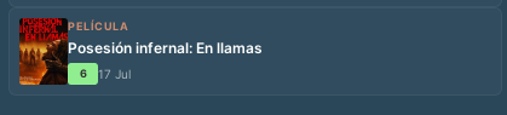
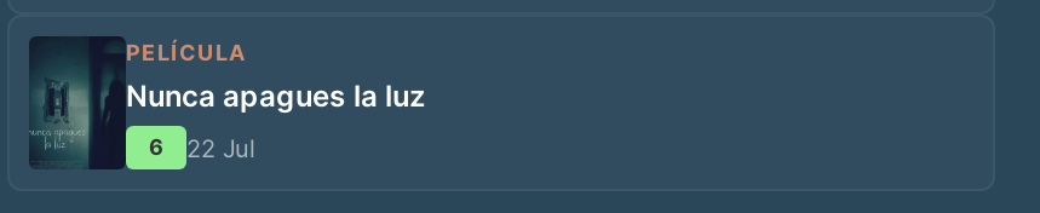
[18,17,263,86] [image] | Posesión infernal: En llamas -> [29,36,426,169] [image] | Nunca apagues la luz
[79,67,131,81] 6 17 Jul -> [149,133,254,162] 6 22 Jul

